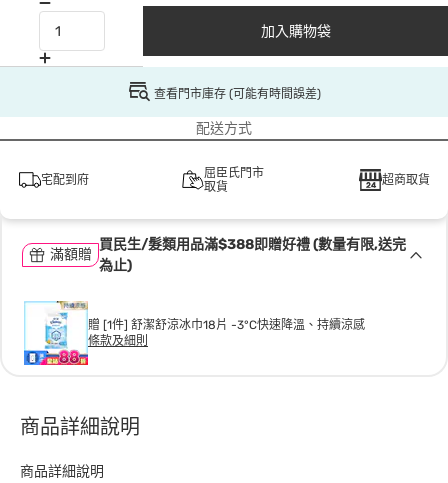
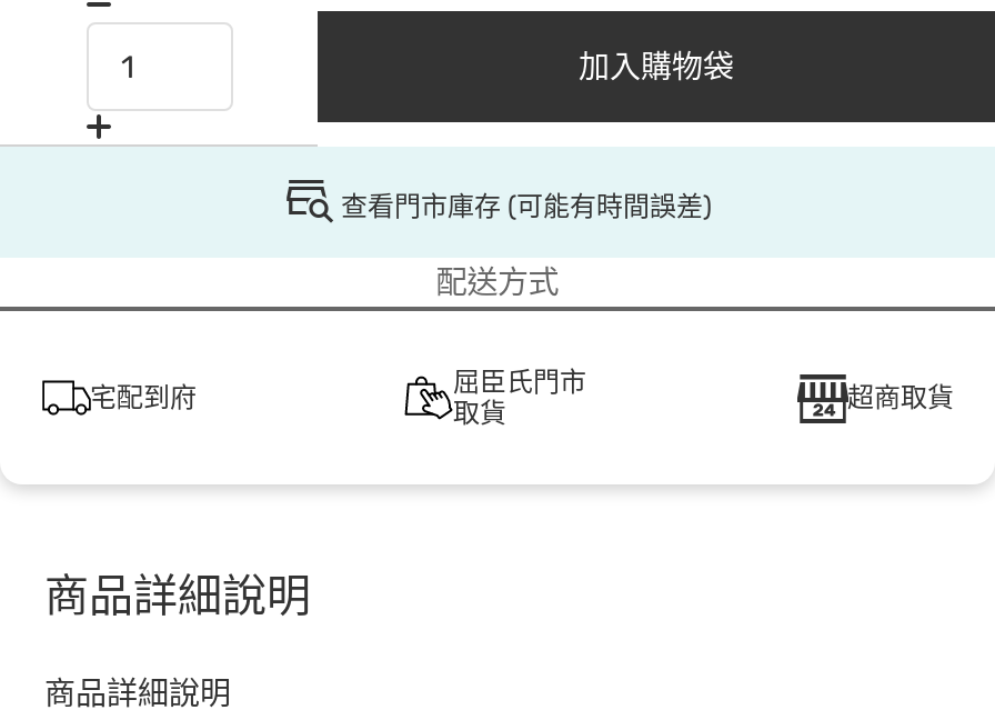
[99,236,406,274] 買民生/髮類用品滿$388即贈好禮 (數量有限,送完 | 為止) -> none
[50,246,92,263] 滿額贈 -> none
[23,300,365,366] [image] | 贈 [1件] 舒潔舒涼冰巾18片 -3°C快速降溫、持續涼感 | 條款及細則 -> none

